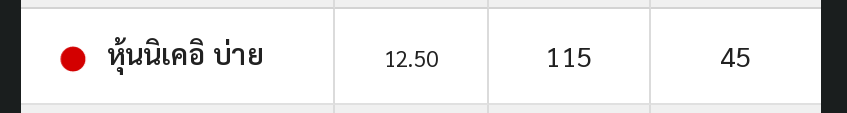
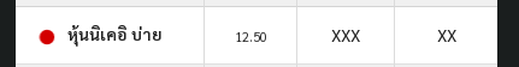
[545,37,752,73] 115 | 45 -> [331,24,456,45] XXX | XX

